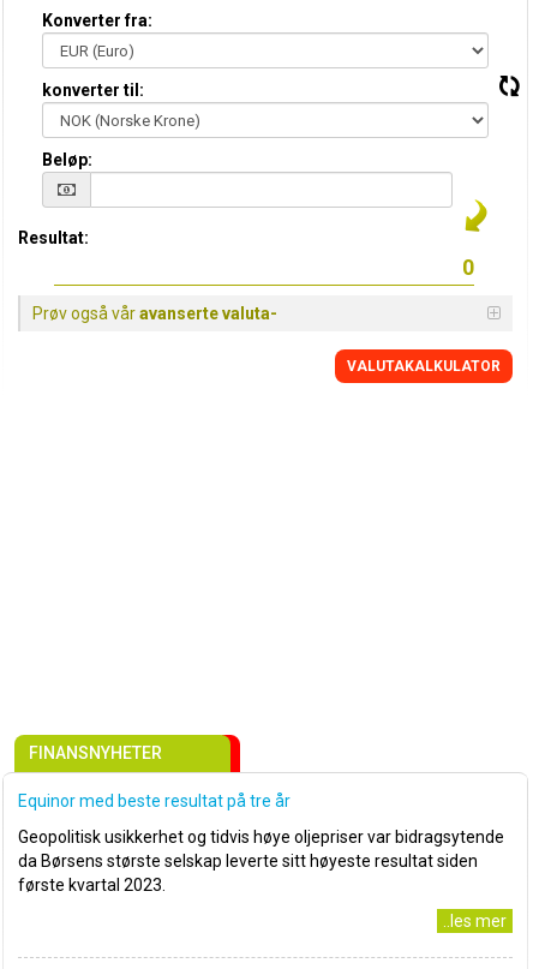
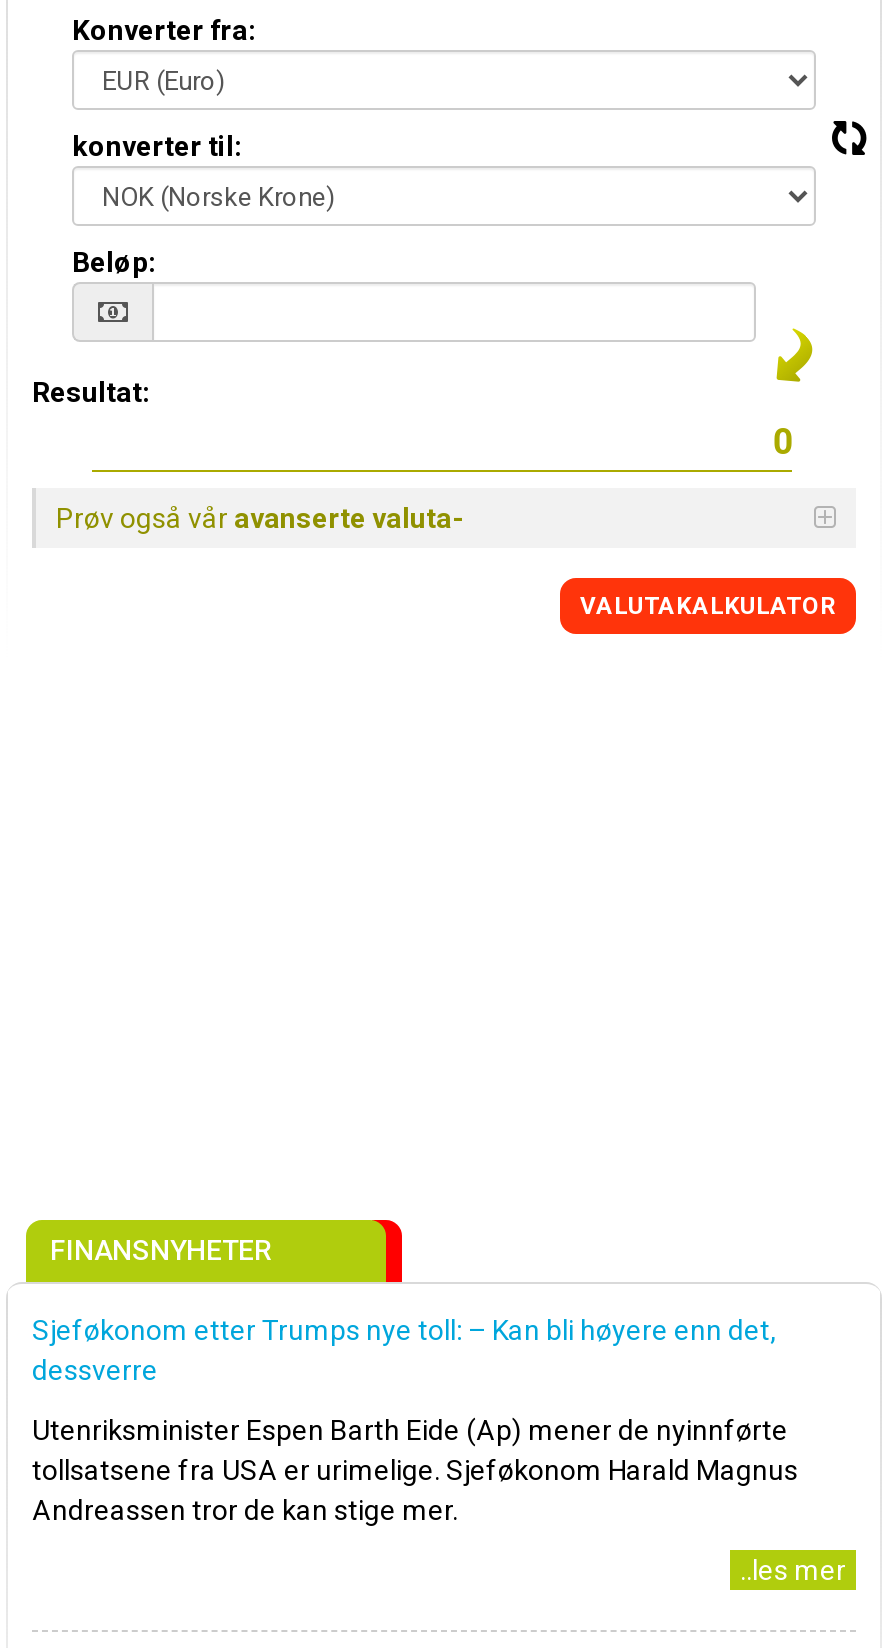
[18,791,291,811] Equinor med beste resultat på tre år -> [32,1314,776,1386] Sjeføkonom etter Trumps nye toll: – Kan bli høyere enn det, | dessverre
[18,827,504,895] Geopolitisk usikkerhet og tidvis høye oljepriser var bidragsytende | da Børsens største selskap leverte sitt høyeste resultat siden | første kvartal 2023. -> [32,1414,798,1526] Utenriksminister Espen Barth Eide (Ap) mener de nyinnførte | tollsatsene fra USA er urimelige. Sjeføkonom Harald Magnus | Andreassen tror de kan stige mer.

